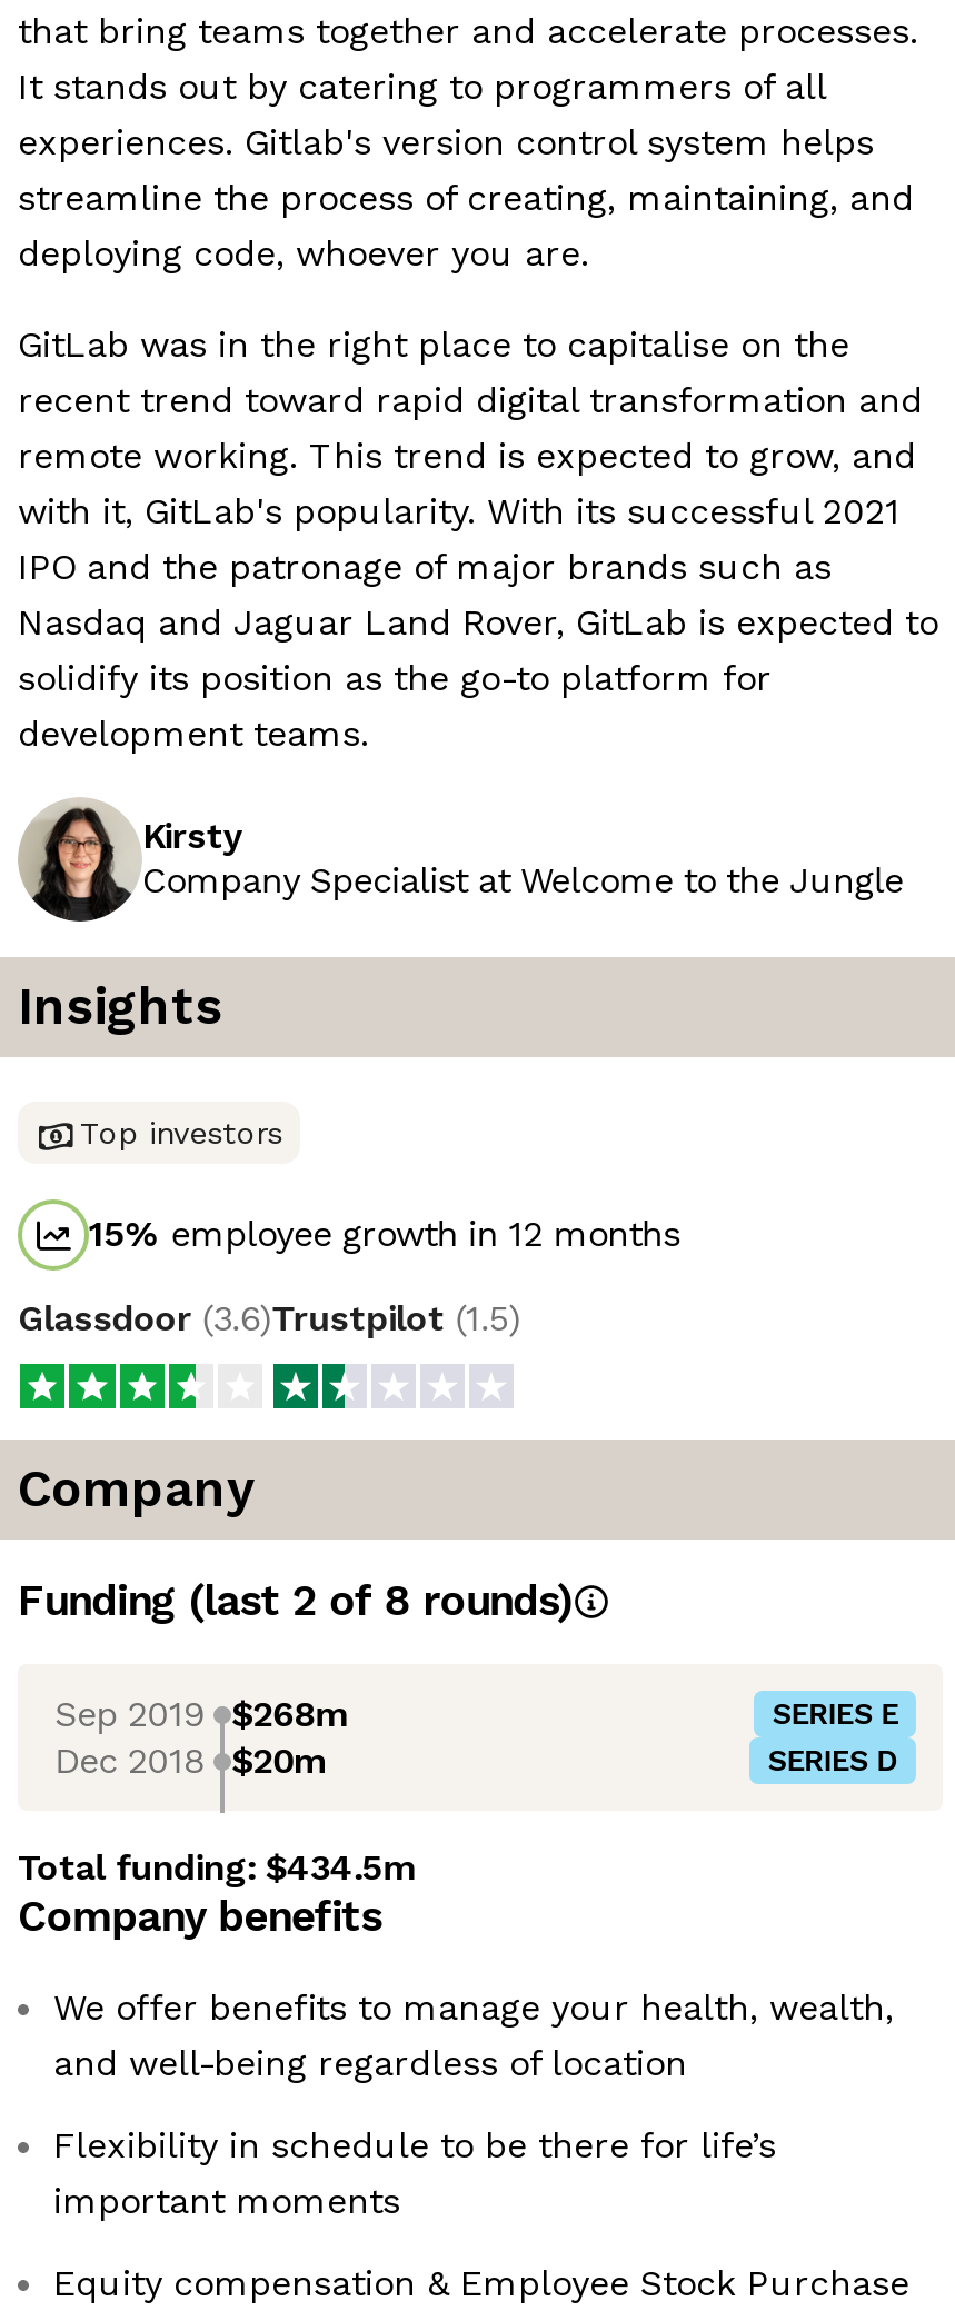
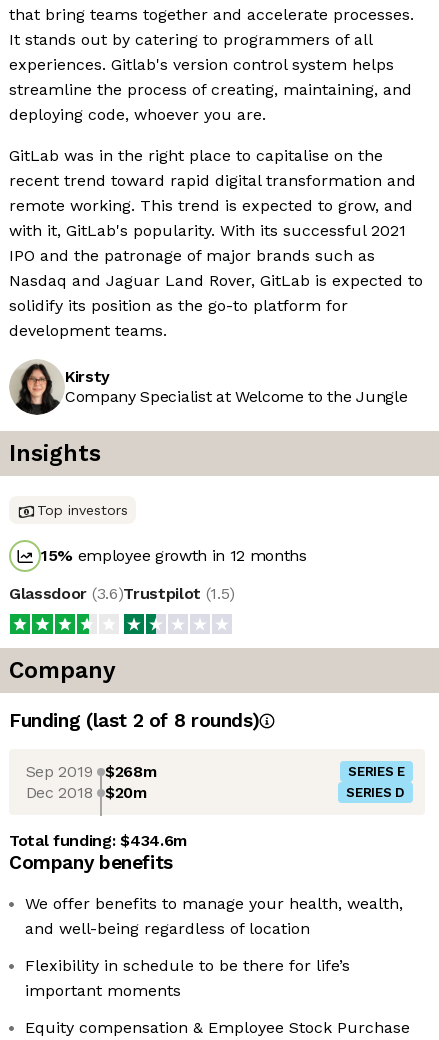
[18,1846,414,1889] Total funding: $434.5m -> [9,831,187,850] Total funding: $434.6m

